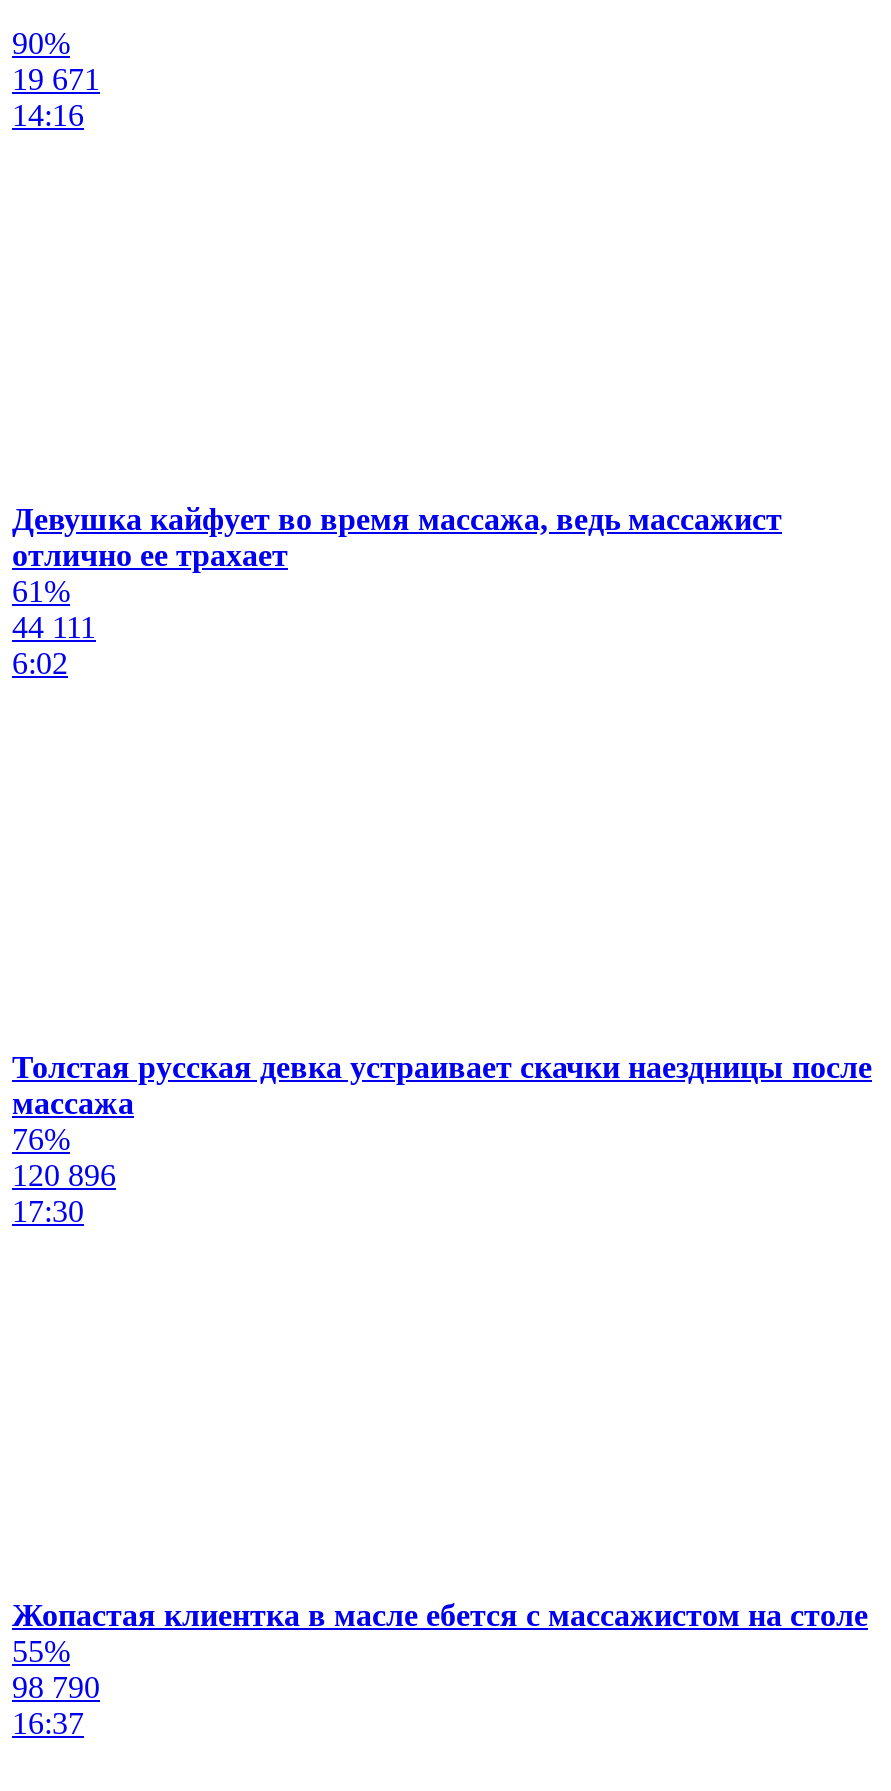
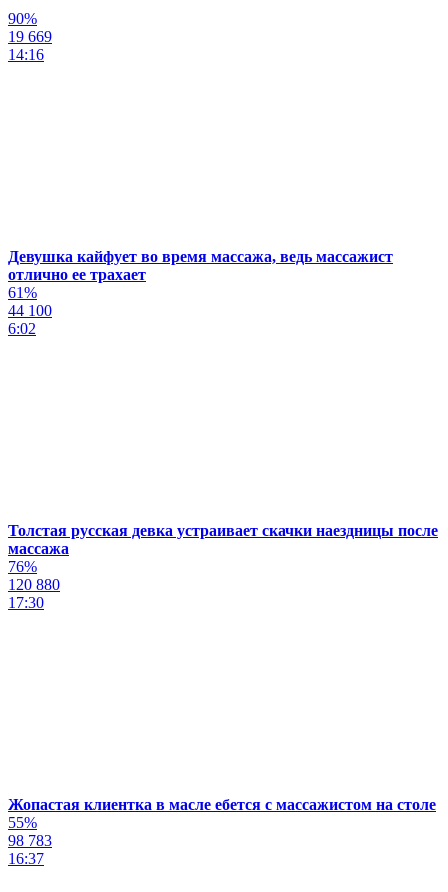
[12,62,100,96] 19 671 -> [8,28,52,45] 19 669
[12,610,96,644] 44 111 -> [8,302,52,319] 44 100
[12,1158,116,1192] 120 896 -> [8,576,60,593] 120 880
[12,1670,100,1704] 98 790 -> [8,832,52,849] 98 783

